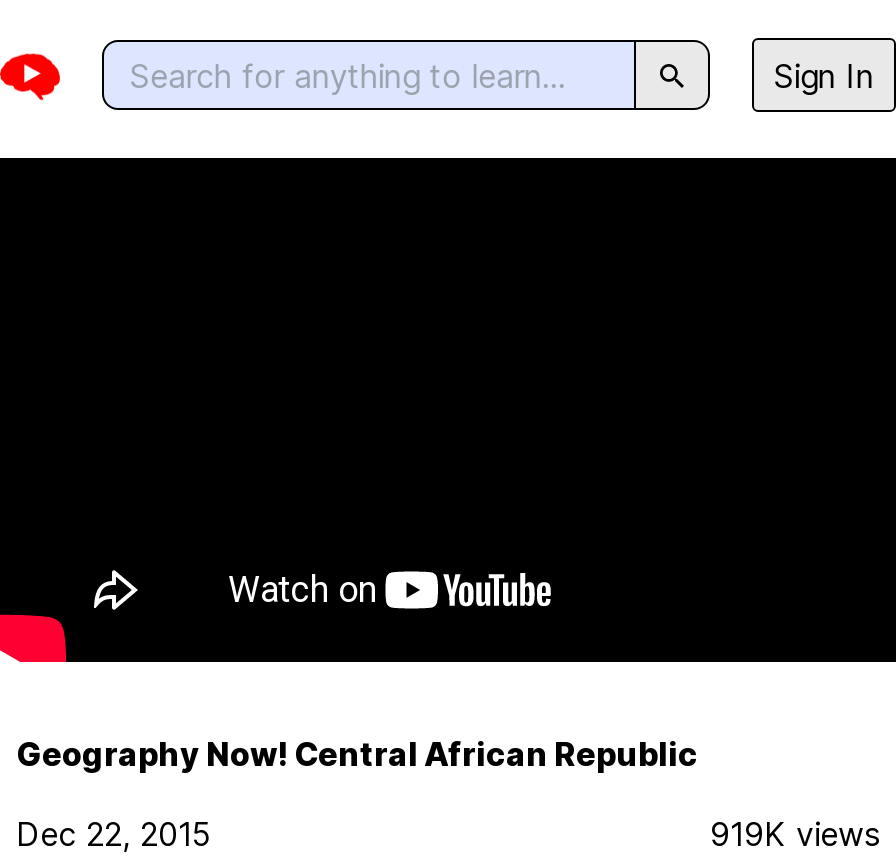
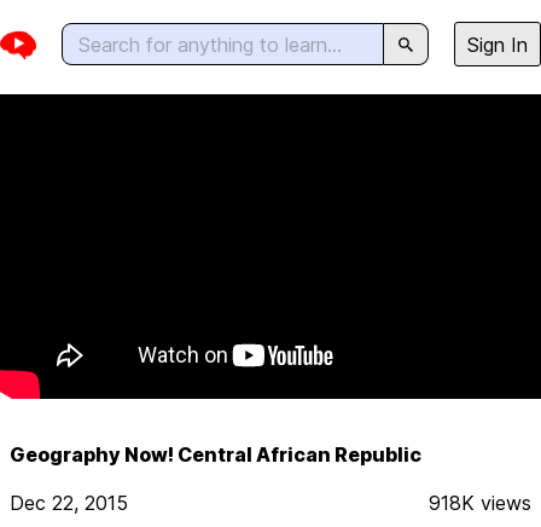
[710,814,880,854] 919K views -> [429,491,531,515] 918K views

